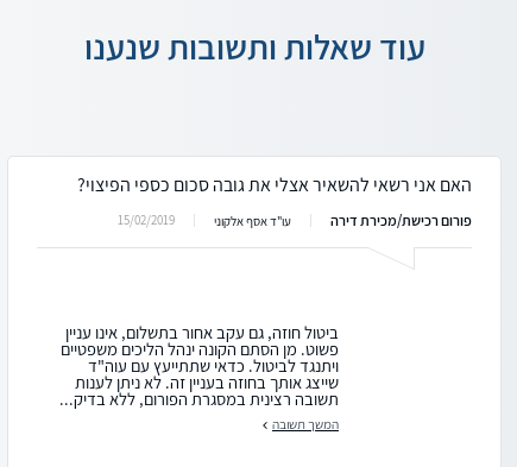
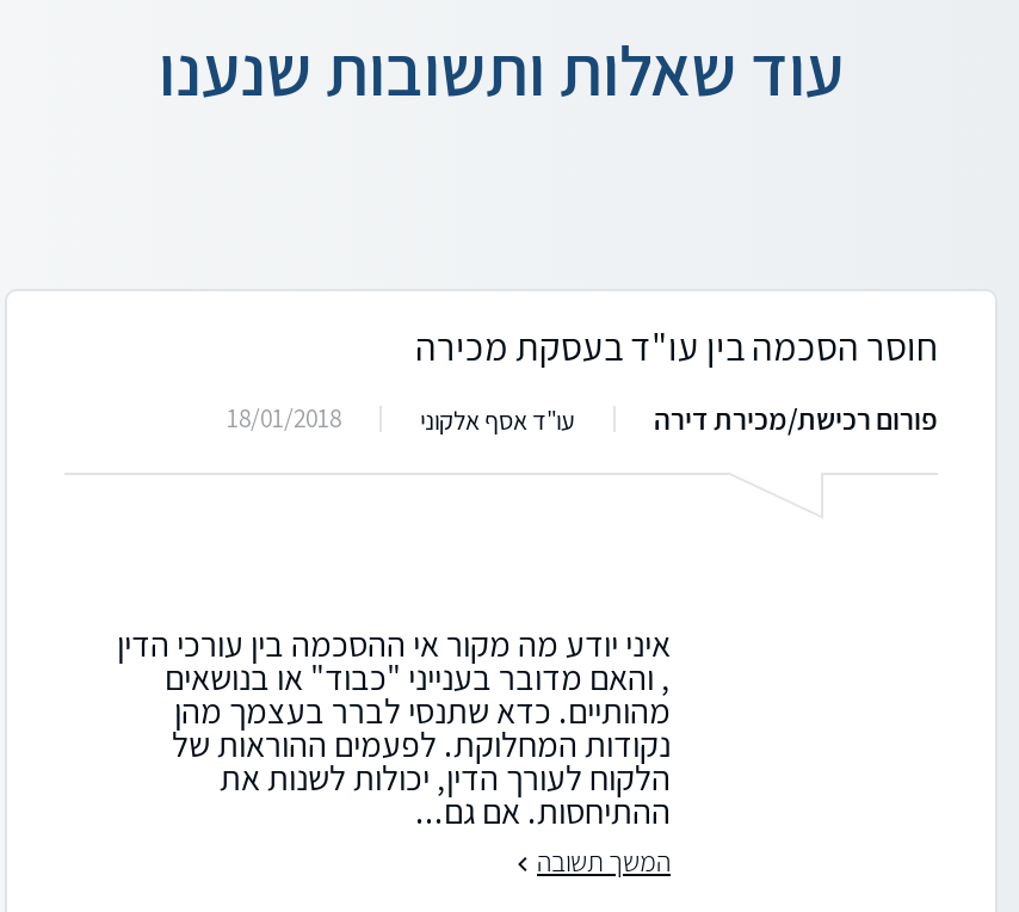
[77,172,472,197] האם אני רשאי להשאיר אצלי את גובה סכום כספי הפיצוי? -> [415,322,938,372] חוסר הסכמה בין עו"ד בעסקת מכירה
[118,212,175,228] 15/02/2019 -> [227,401,341,435] 18/01/2018
[59,321,339,410] ביטול חוזה, גם עקב אחור בתשלום, אינו עניין | פשוט. מן הסתם הקונה ינהל הליכים משפטיים | ויתנגד לביטול. כדאי שתתייעץ עם עוה"ד | שייצג אותך בחוזה בעניין זה. לא ניתן לענות | תשובה רצינית במסגרת הפורום, ללא בדיק... -> [117,621,671,833] איני יודע מה מקור אי ההסכמה בין עורכי הדין | , והאם מדובר בענייני "כבוד" או בנושאים | מהותיים. כדא שתנסי לברר בעצמך מהן | נקודות המחלוקת. לפעמים ההוראות של | הלקוח לעורך הדין, יכולות לשנות את | ההתיחסות. אם גם...

